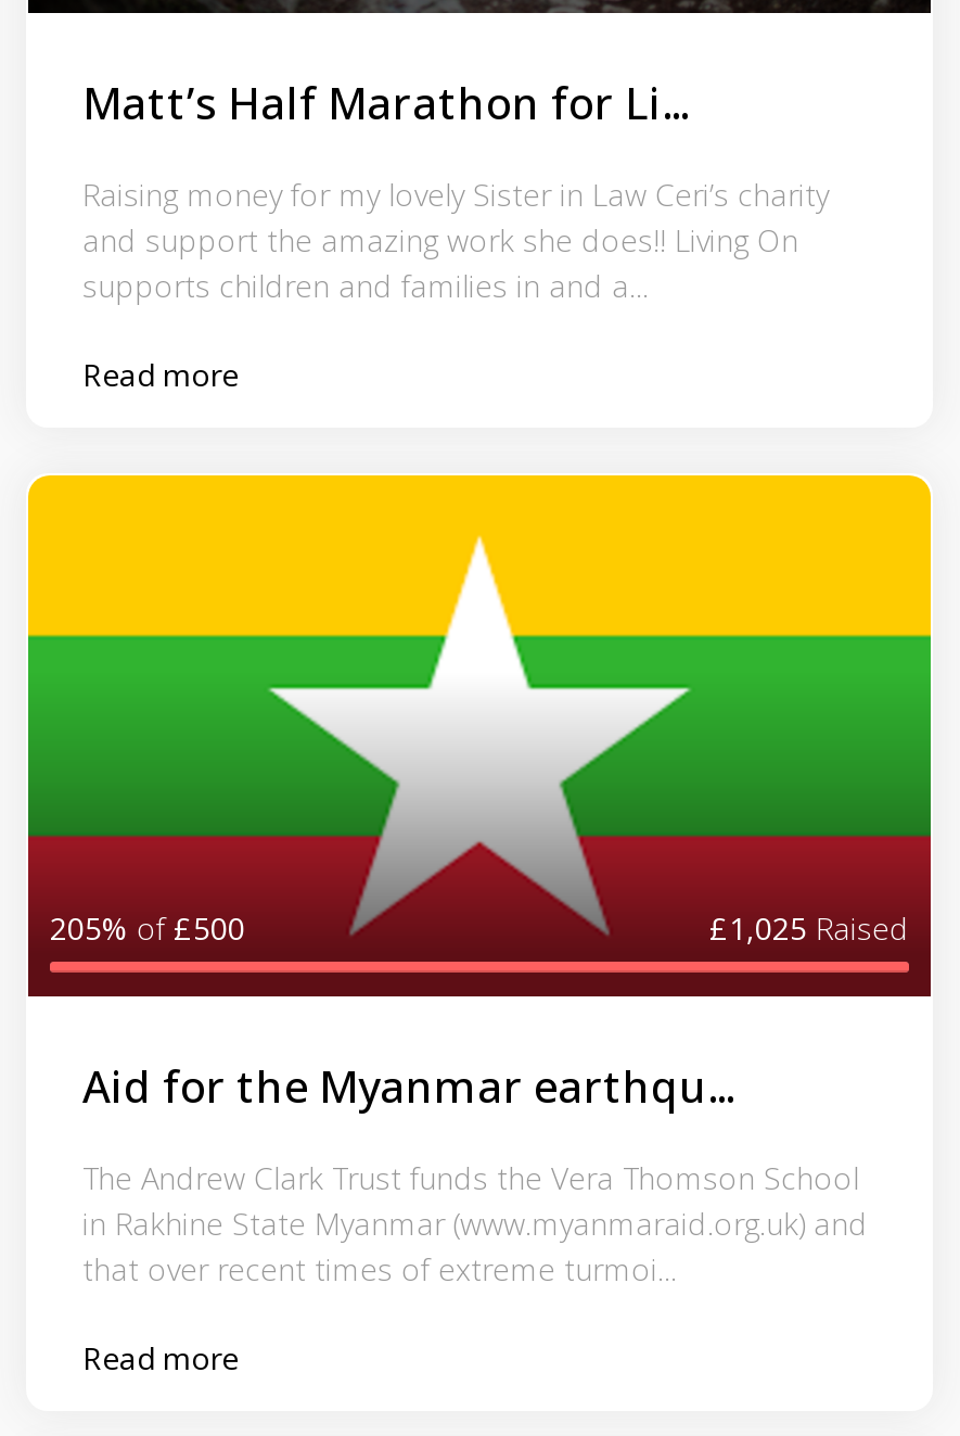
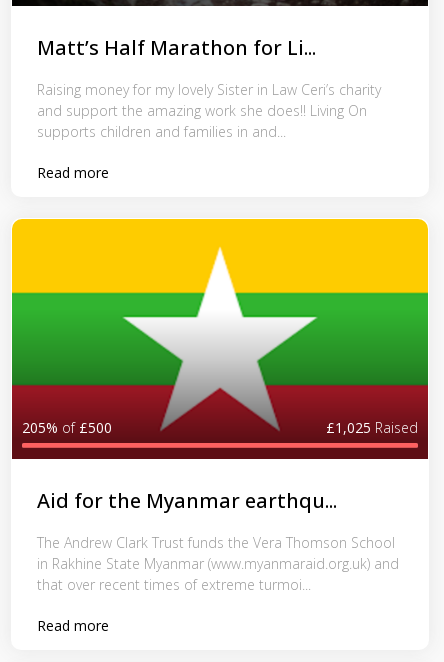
[82,264,649,305] supports children and families in and a... -> [37,121,286,140] supports children and families in and...

